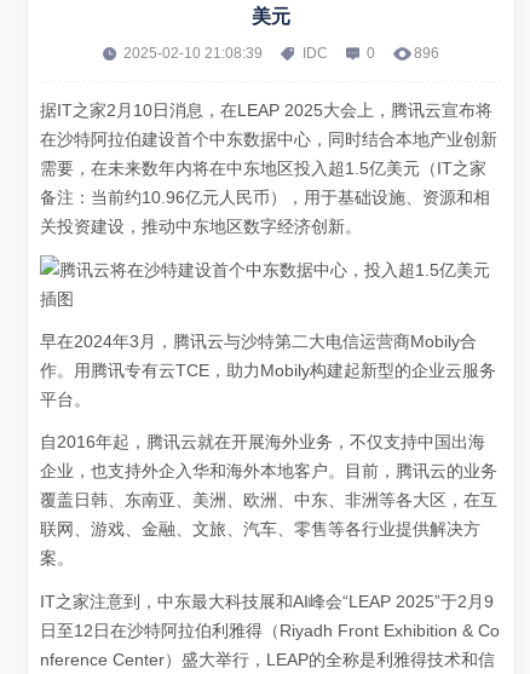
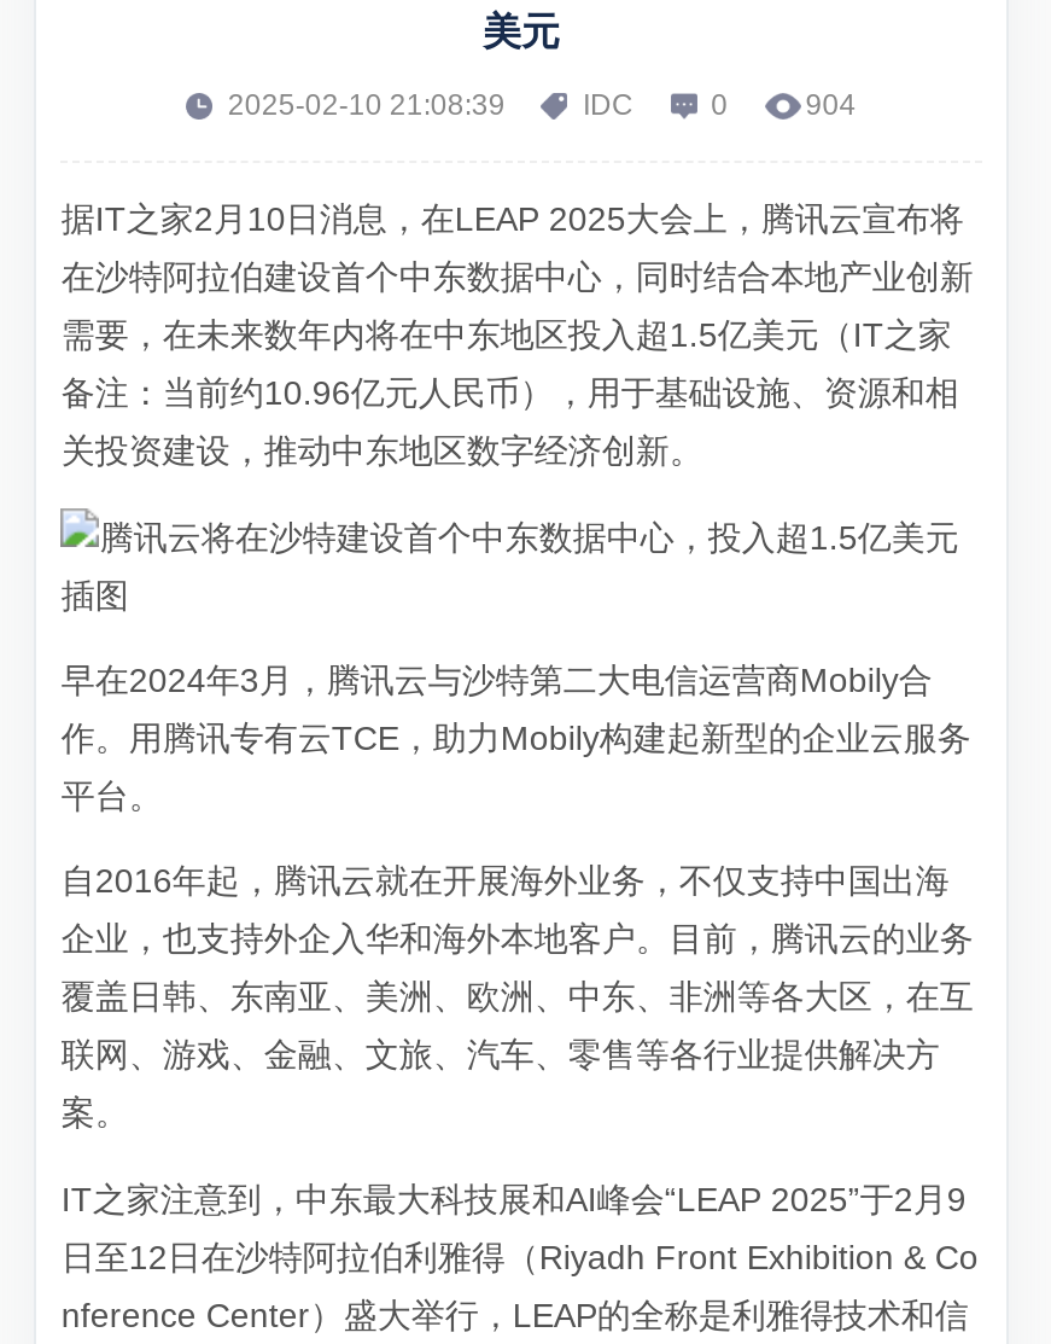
[414,45,439,62] 896 -> [806,89,856,123] 904

